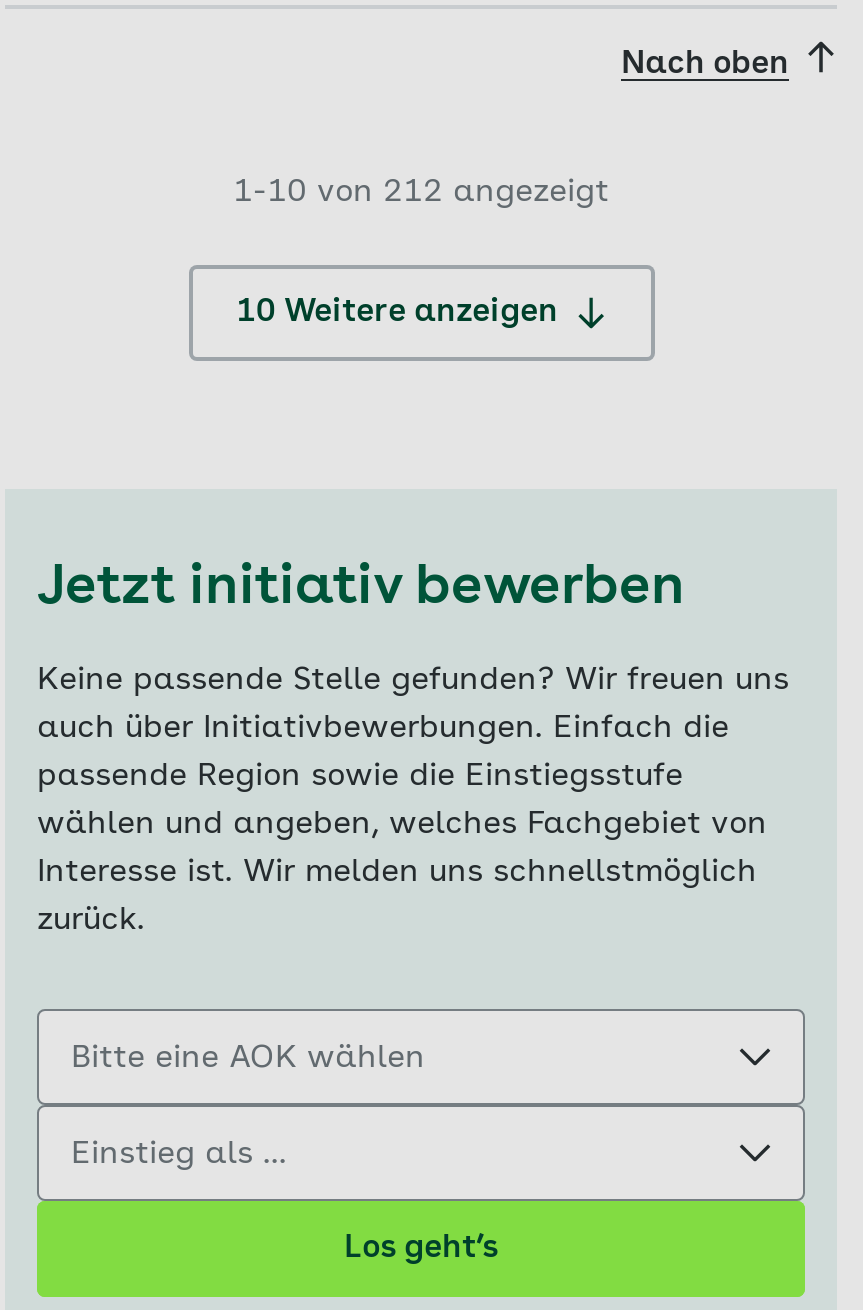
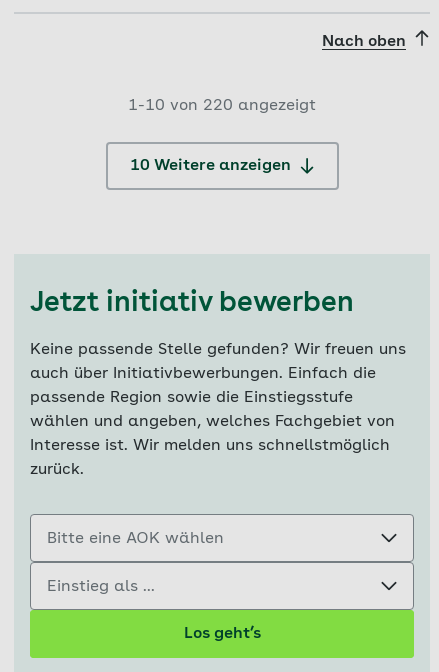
[233,177,609,209] 1-10 von 212 angezeigt -> [128,98,316,114] 1-10 von 220 angezeigt

